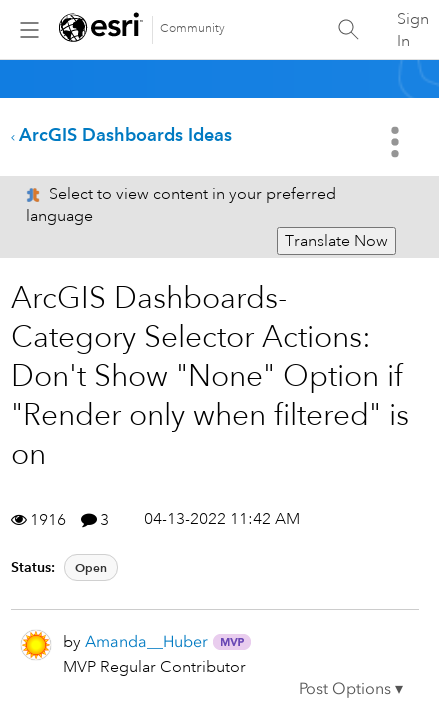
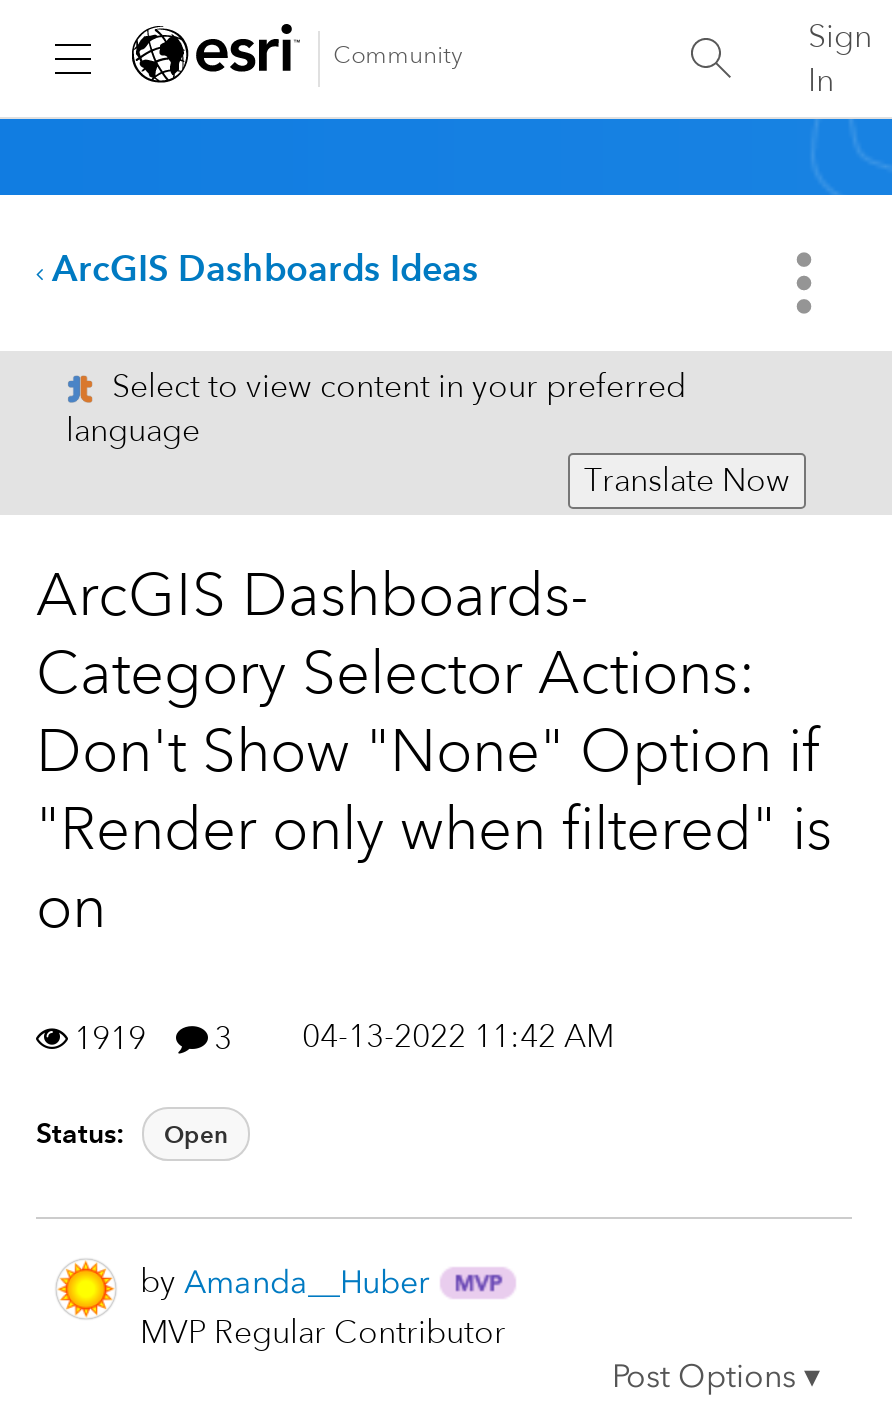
[30,509,300,530] 1916 3 04-13-2022 11:42 AM -> [74,1017,614,1059] 1919 3 04-13-2022 11:42 AM

